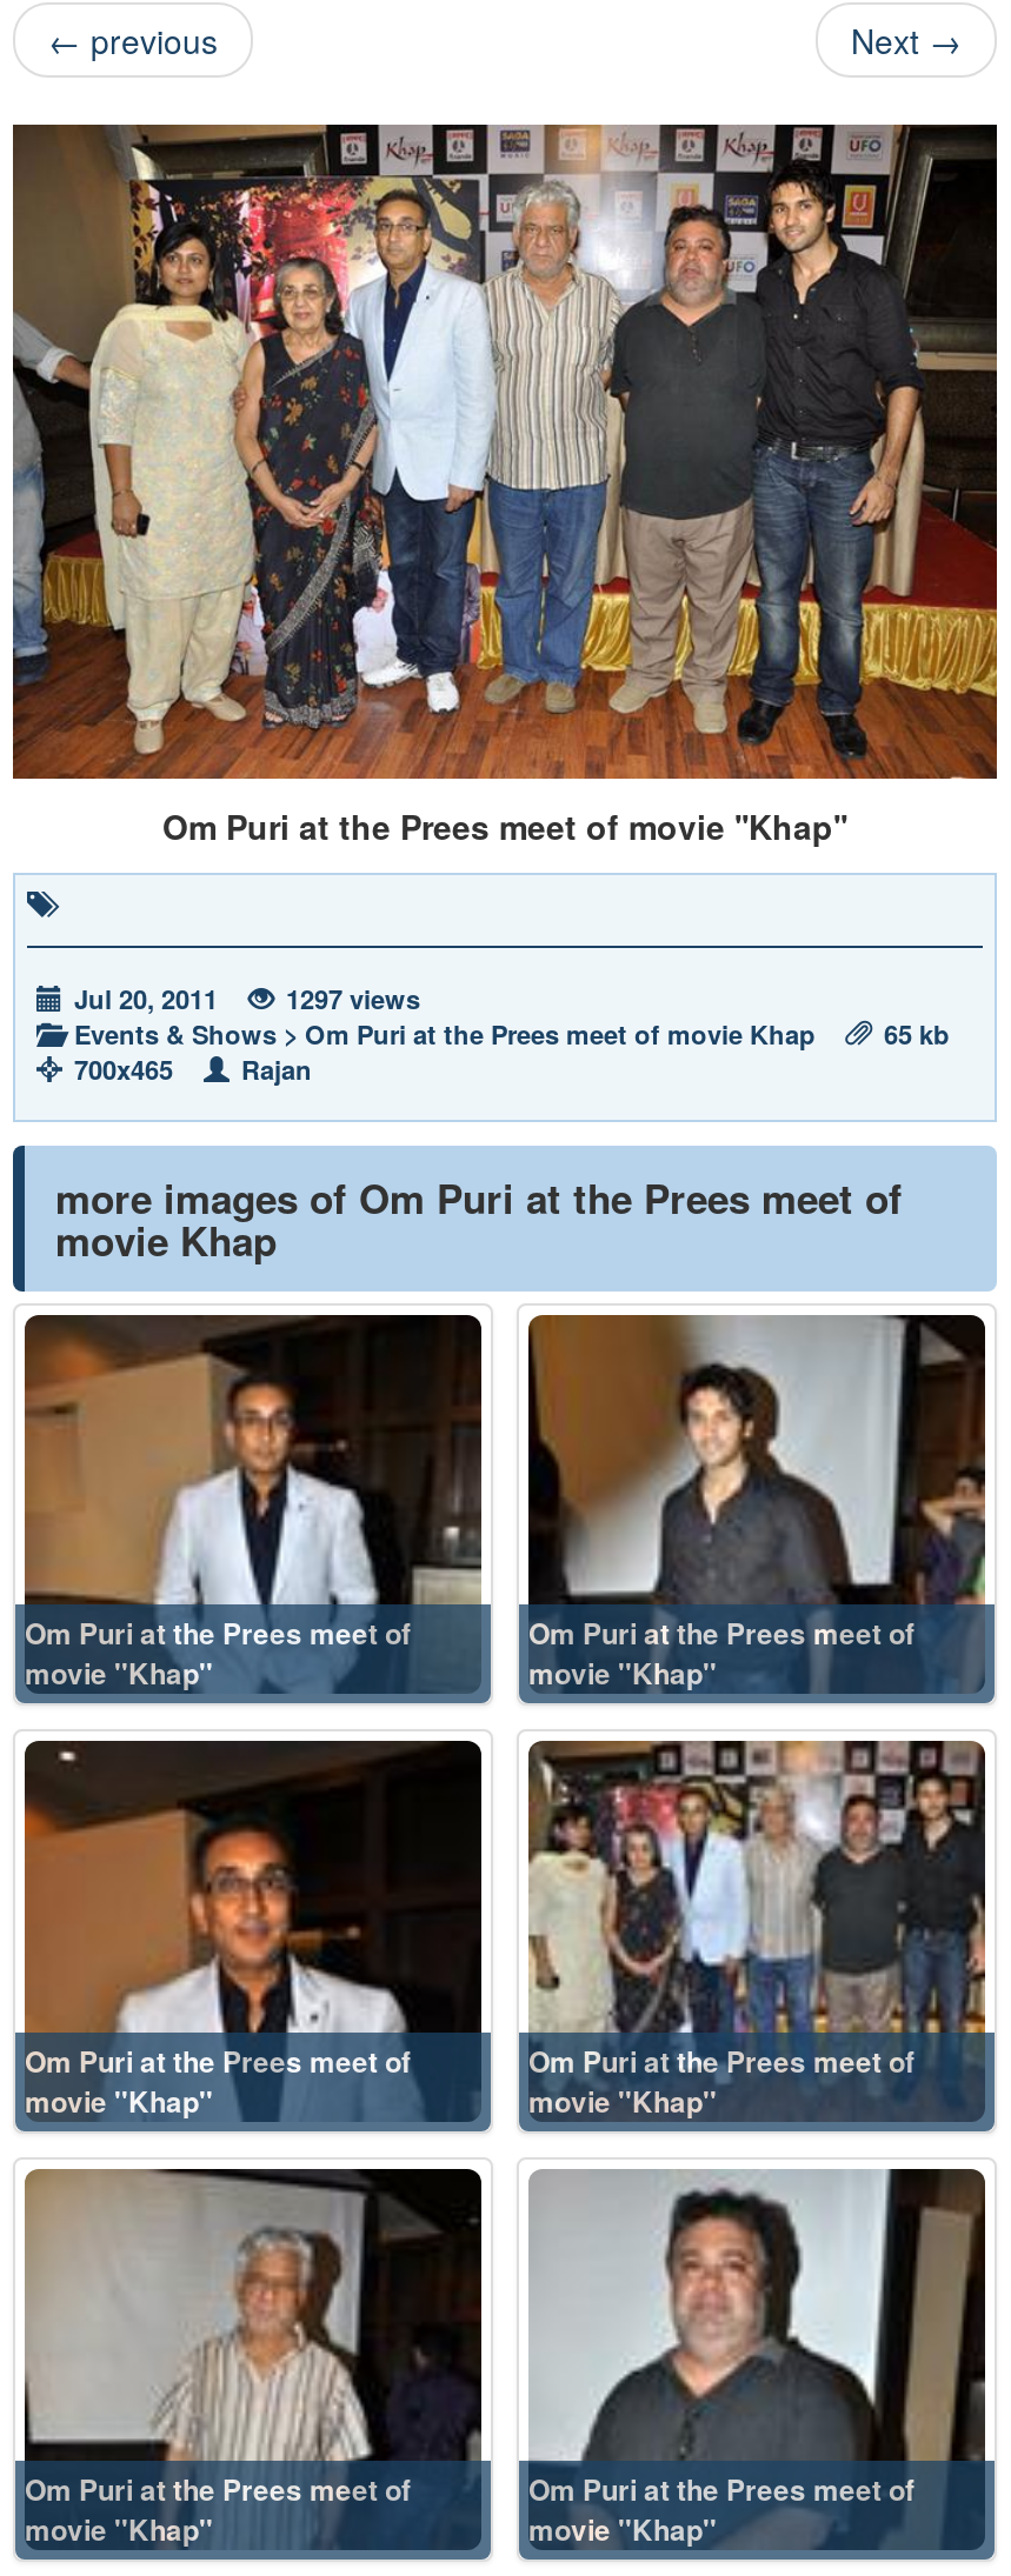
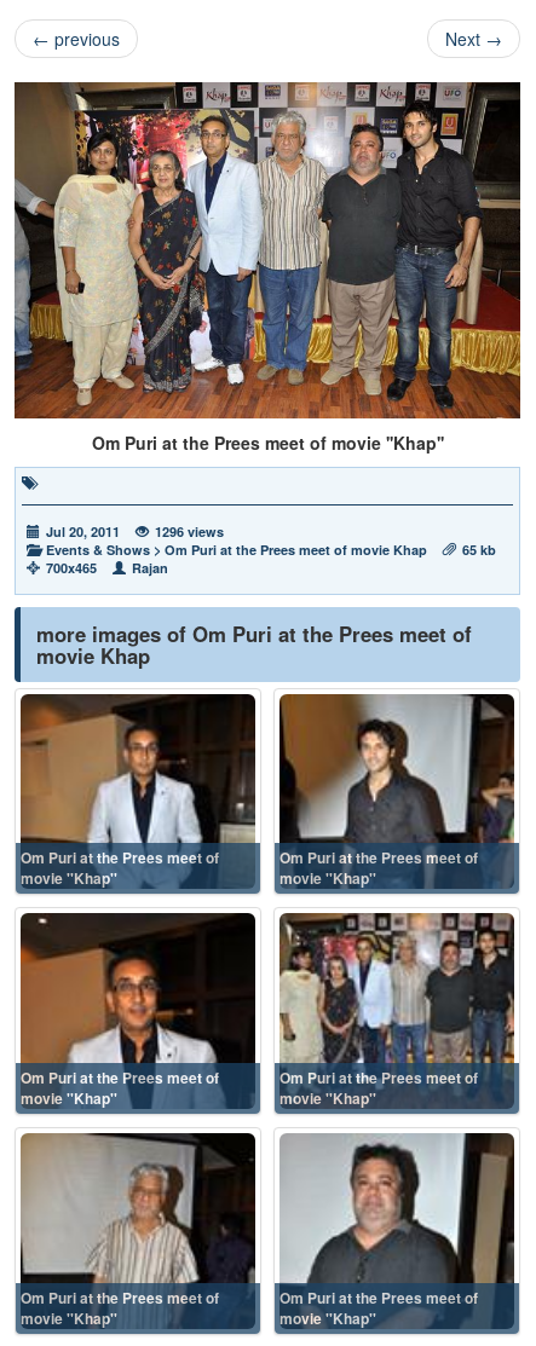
[74,980,420,1016] Jul 20, 2011 1297 views -> [46,522,224,540] Jul 20, 2011 1296 views

